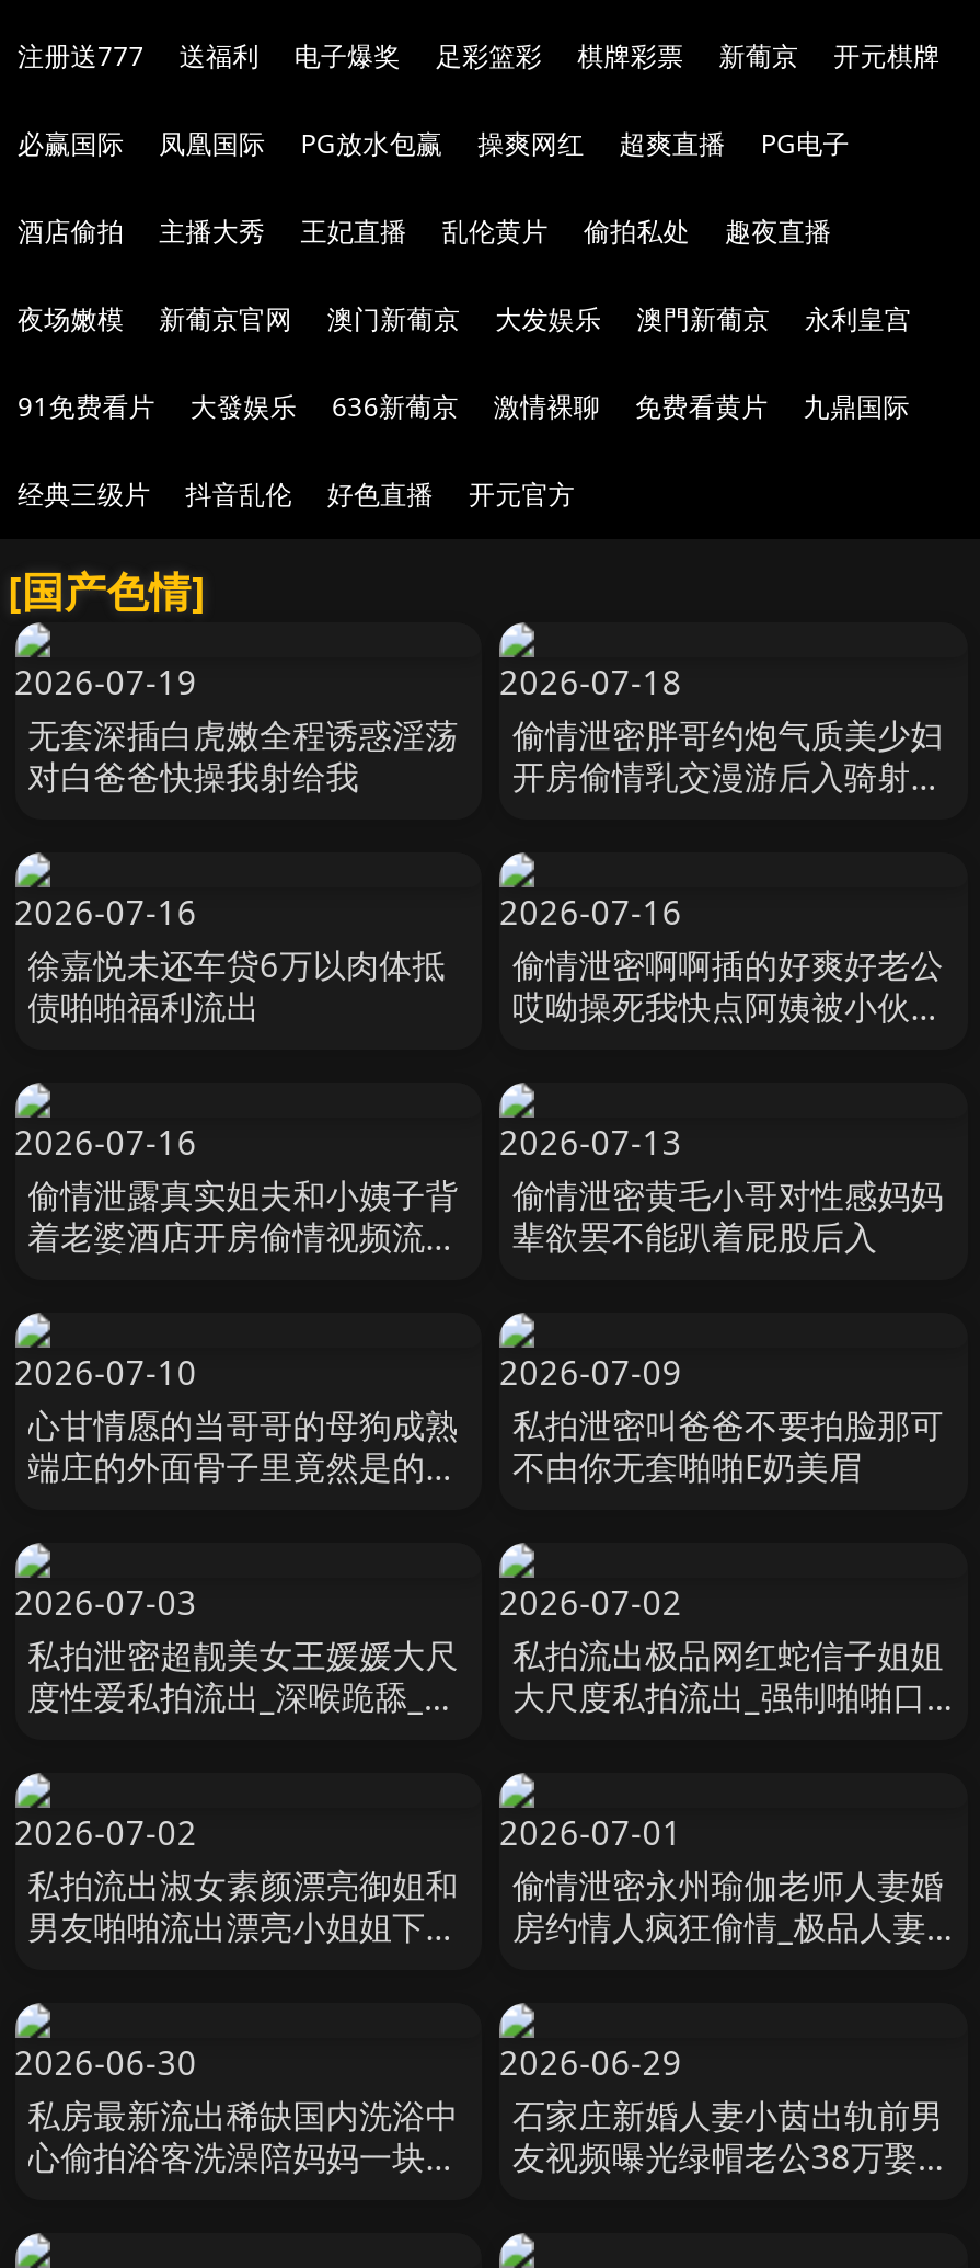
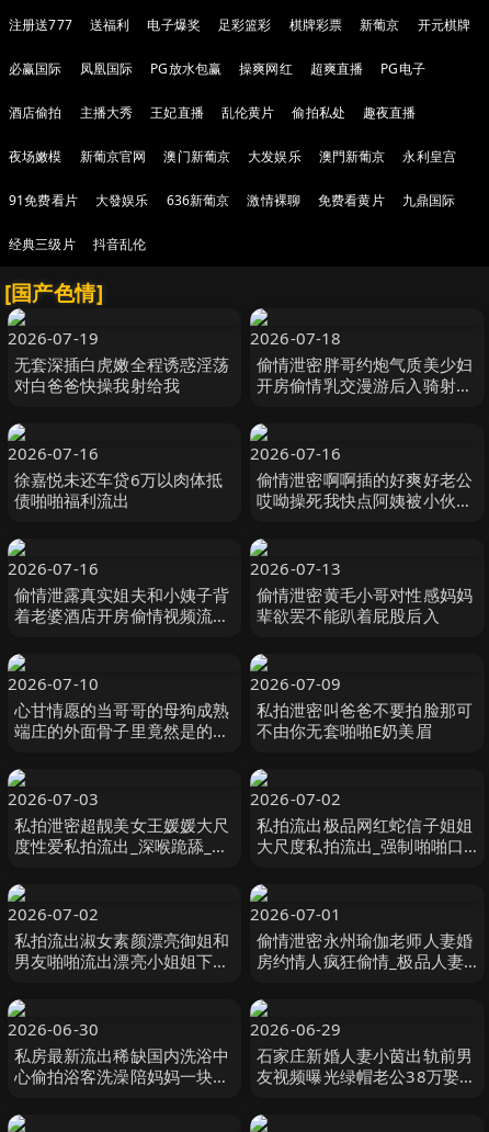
[327,476,575,513] 好色直播 | 开元官方 -> none

